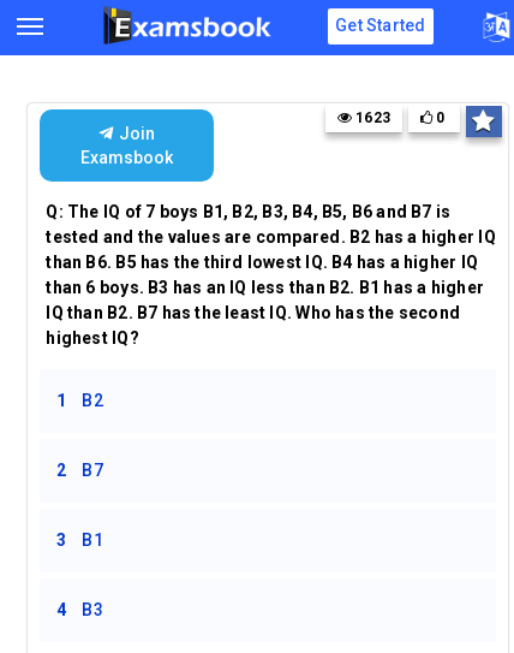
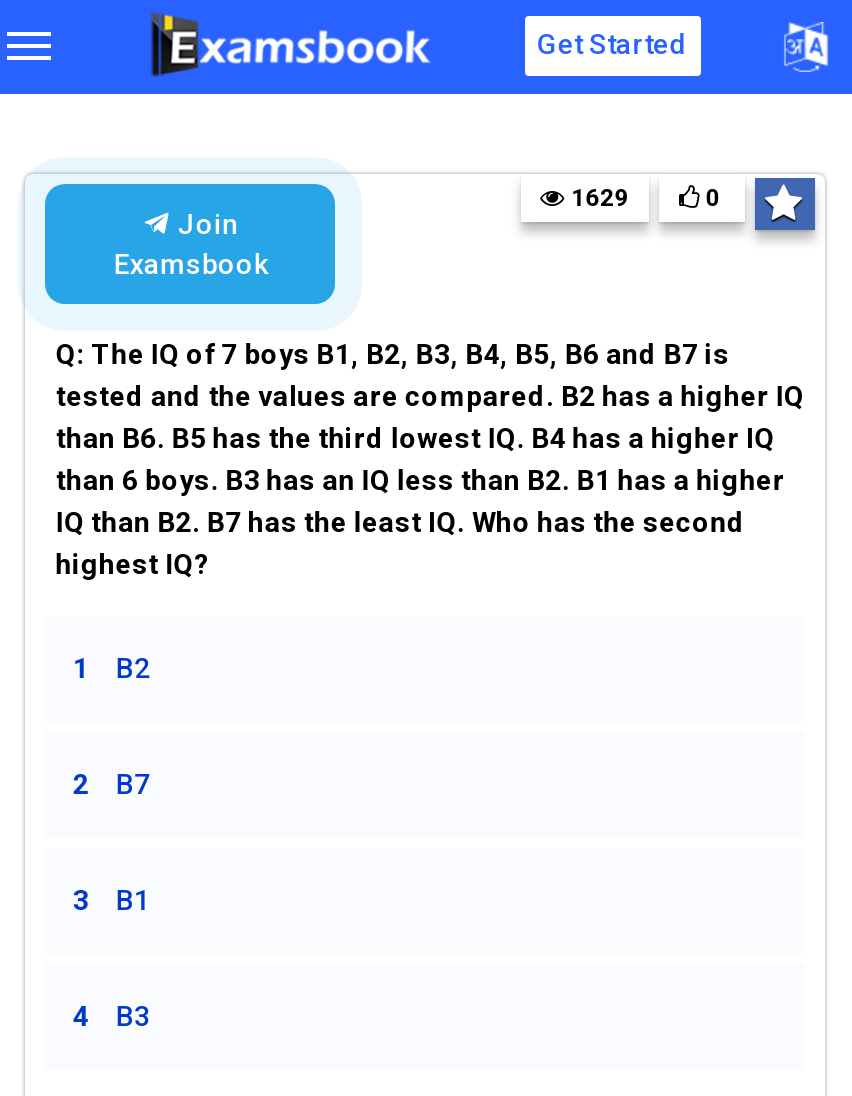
[352,109,390,126] 1623 -> [565,184,629,212] 1629

